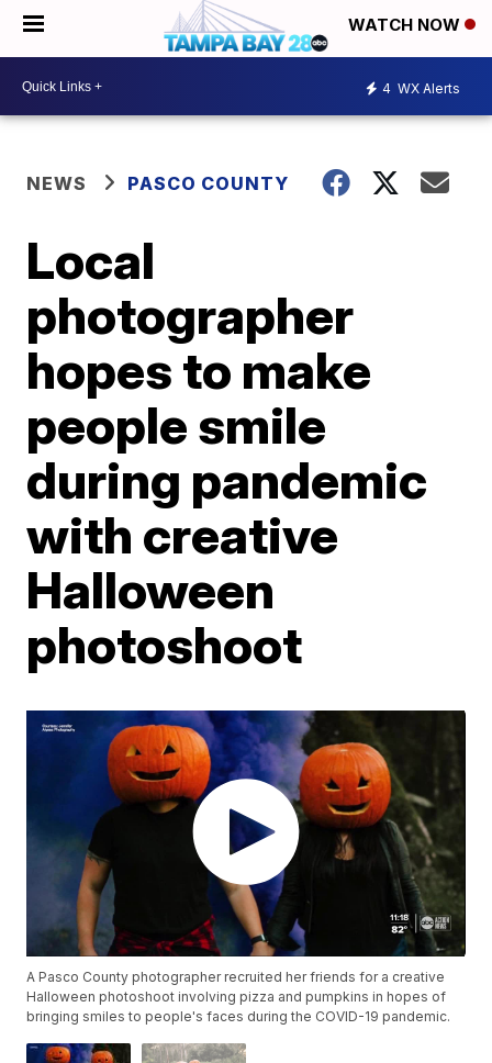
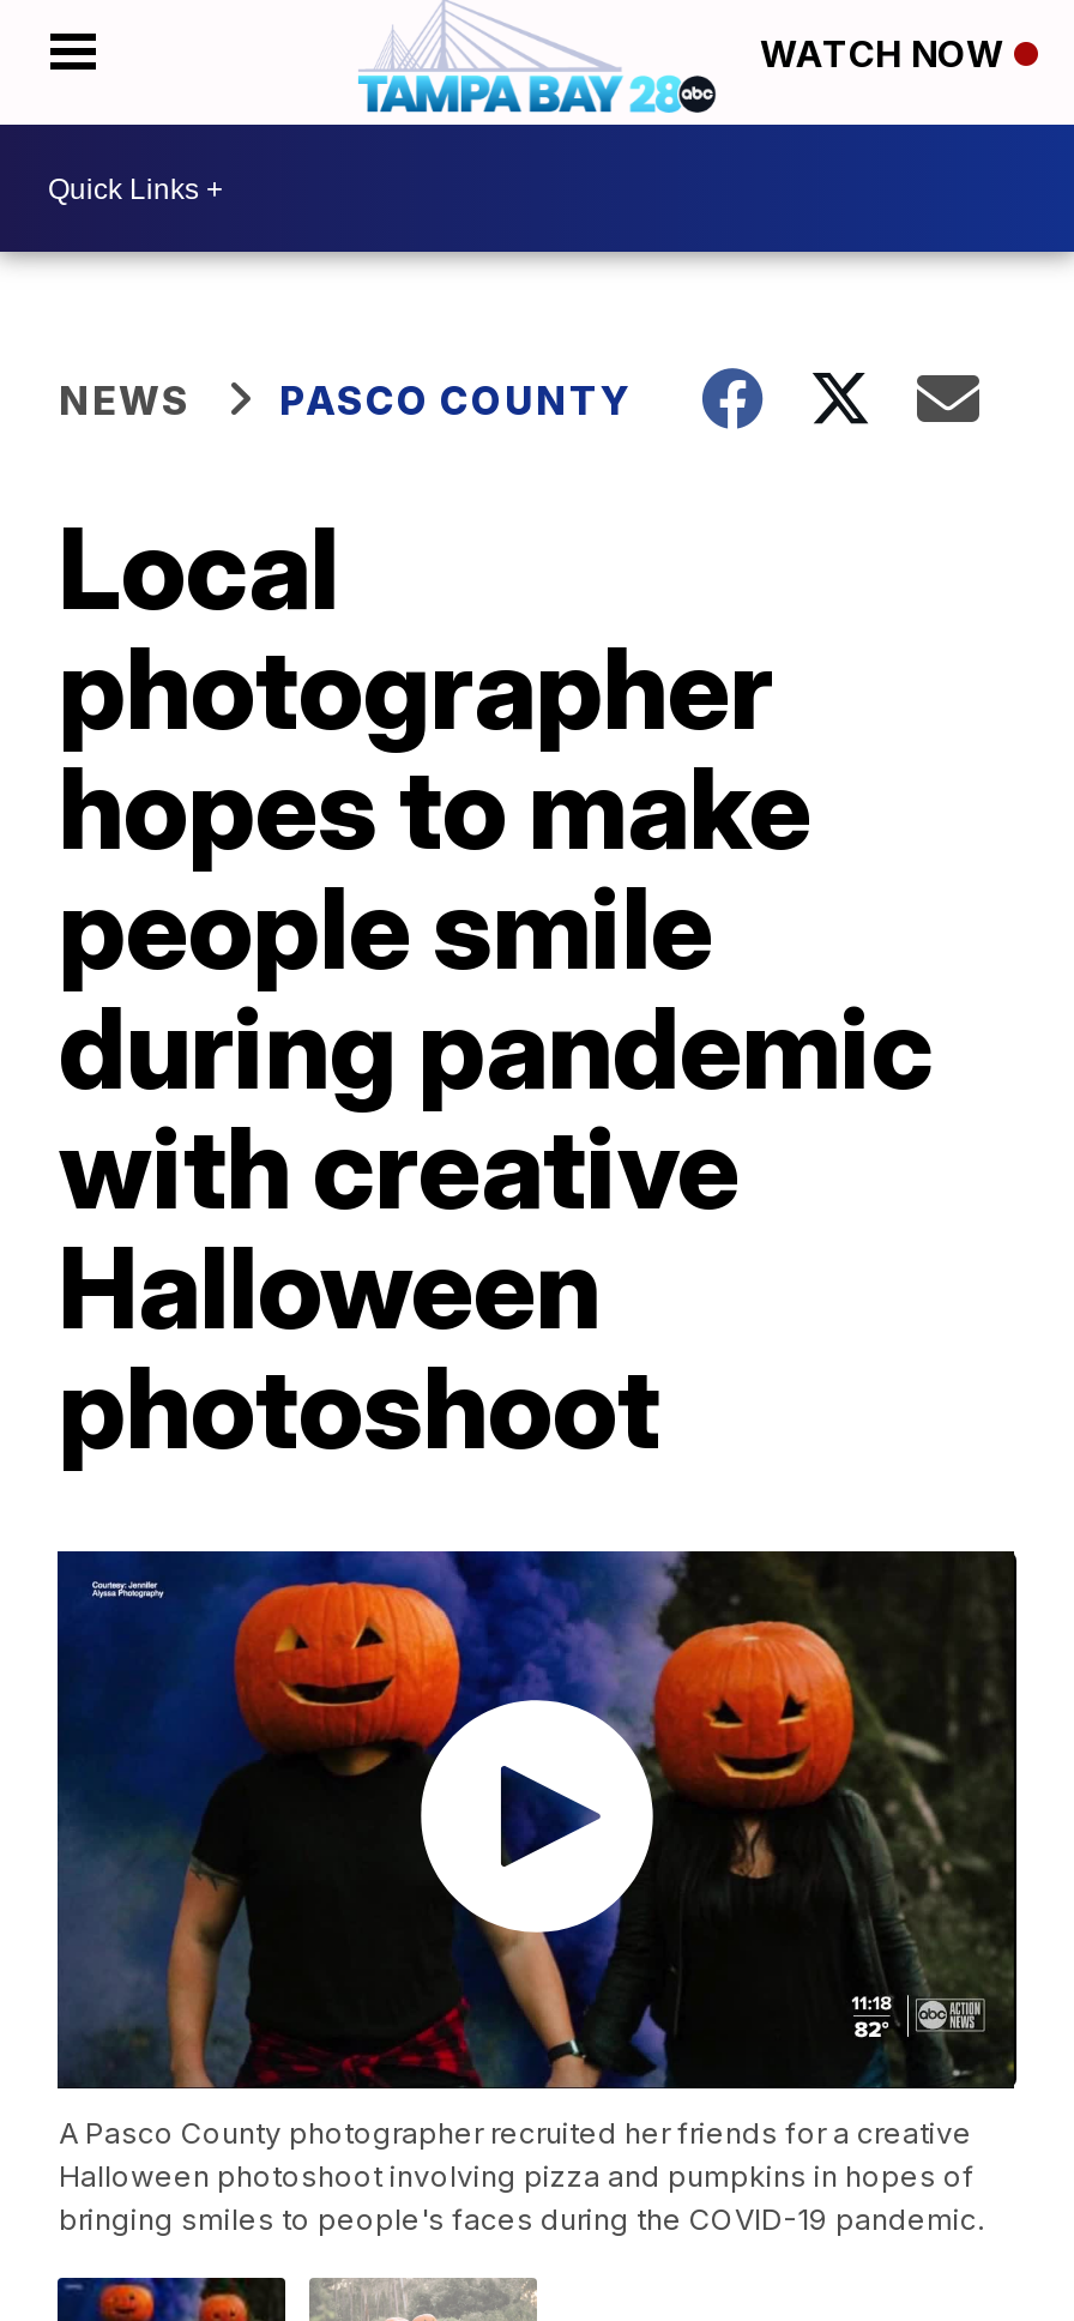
[382,80,460,96] 4 WX Alerts -> none

